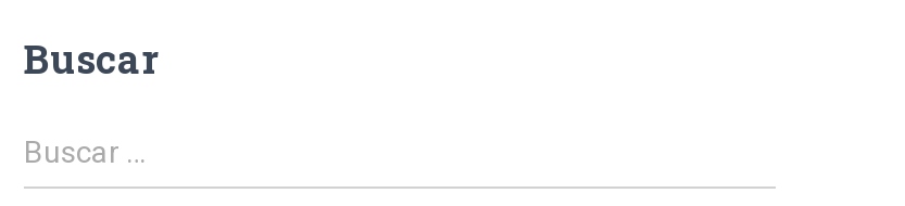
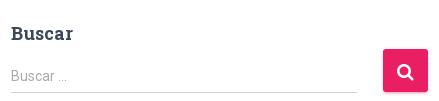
none -> [382,48,429,94] [image]

